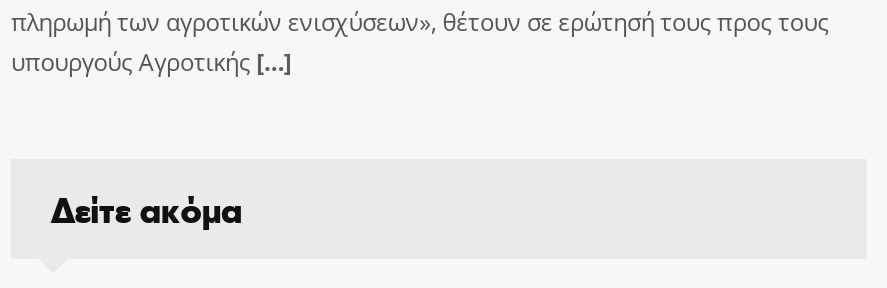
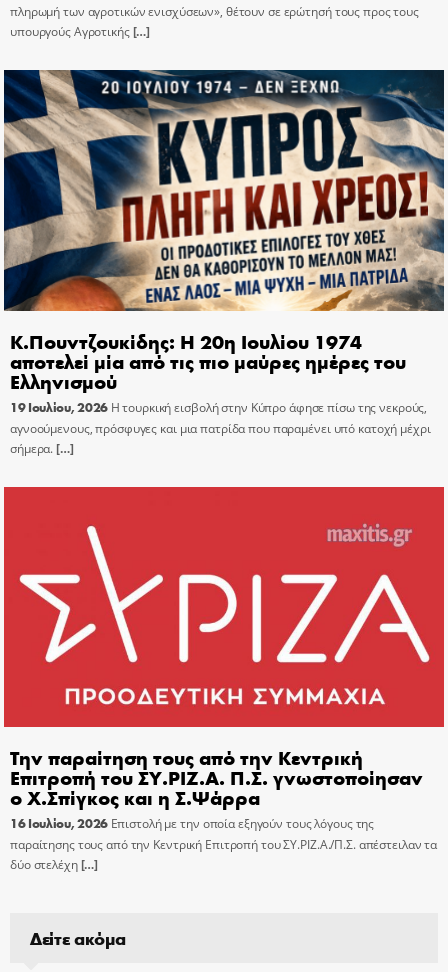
none -> [3,69,445,457] [image] | Κ.Πουντζουκίδης: Η 20η Ιουλίου 1974 | αποτελεί μία από τις πιο μαύρες ημέρες του | Ελληνισμού | 19 Ιουλίου, 2026 Η τουρκική εισβολή στην Κύπρο άφησε πίσω της νεκρούς, | αγνοούμενους, πρόσφυγες και μια πατρίδα που παραμένει υπό κατοχή μέχρι | σήμερα. […]
none -> [3,486,445,873] [image] | Την παραίτηση τους από την Κεντρική | Επιτροπή του ΣΥ.ΡΙΖ.Α. Π.Σ. γνωστοποίησαν | ο Χ.Σπίγκος και η Σ.Ψάρρα | 16 Ιουλίου, 2026 Επιστολή με την οποία εξηγούν τους λόγους της | παραίτησης τους από την Κεντρική Επιτροπή του ΣΥ.ΡΙΖ.Α./Π.Σ. απέστειλαν τα | δύο στελέχη […]

